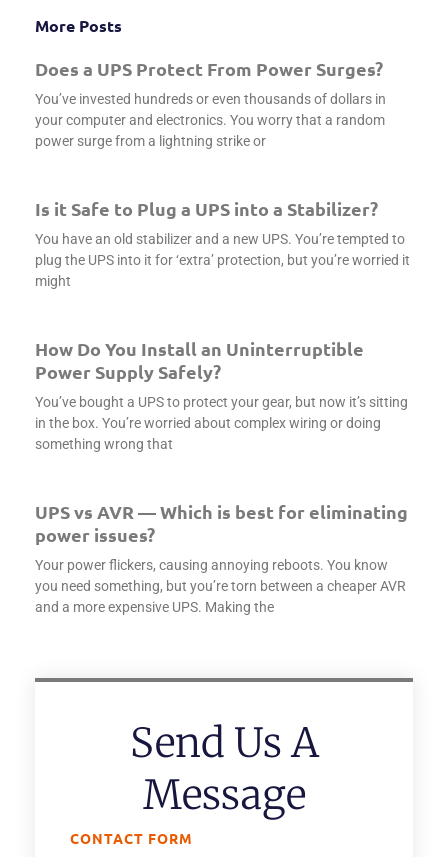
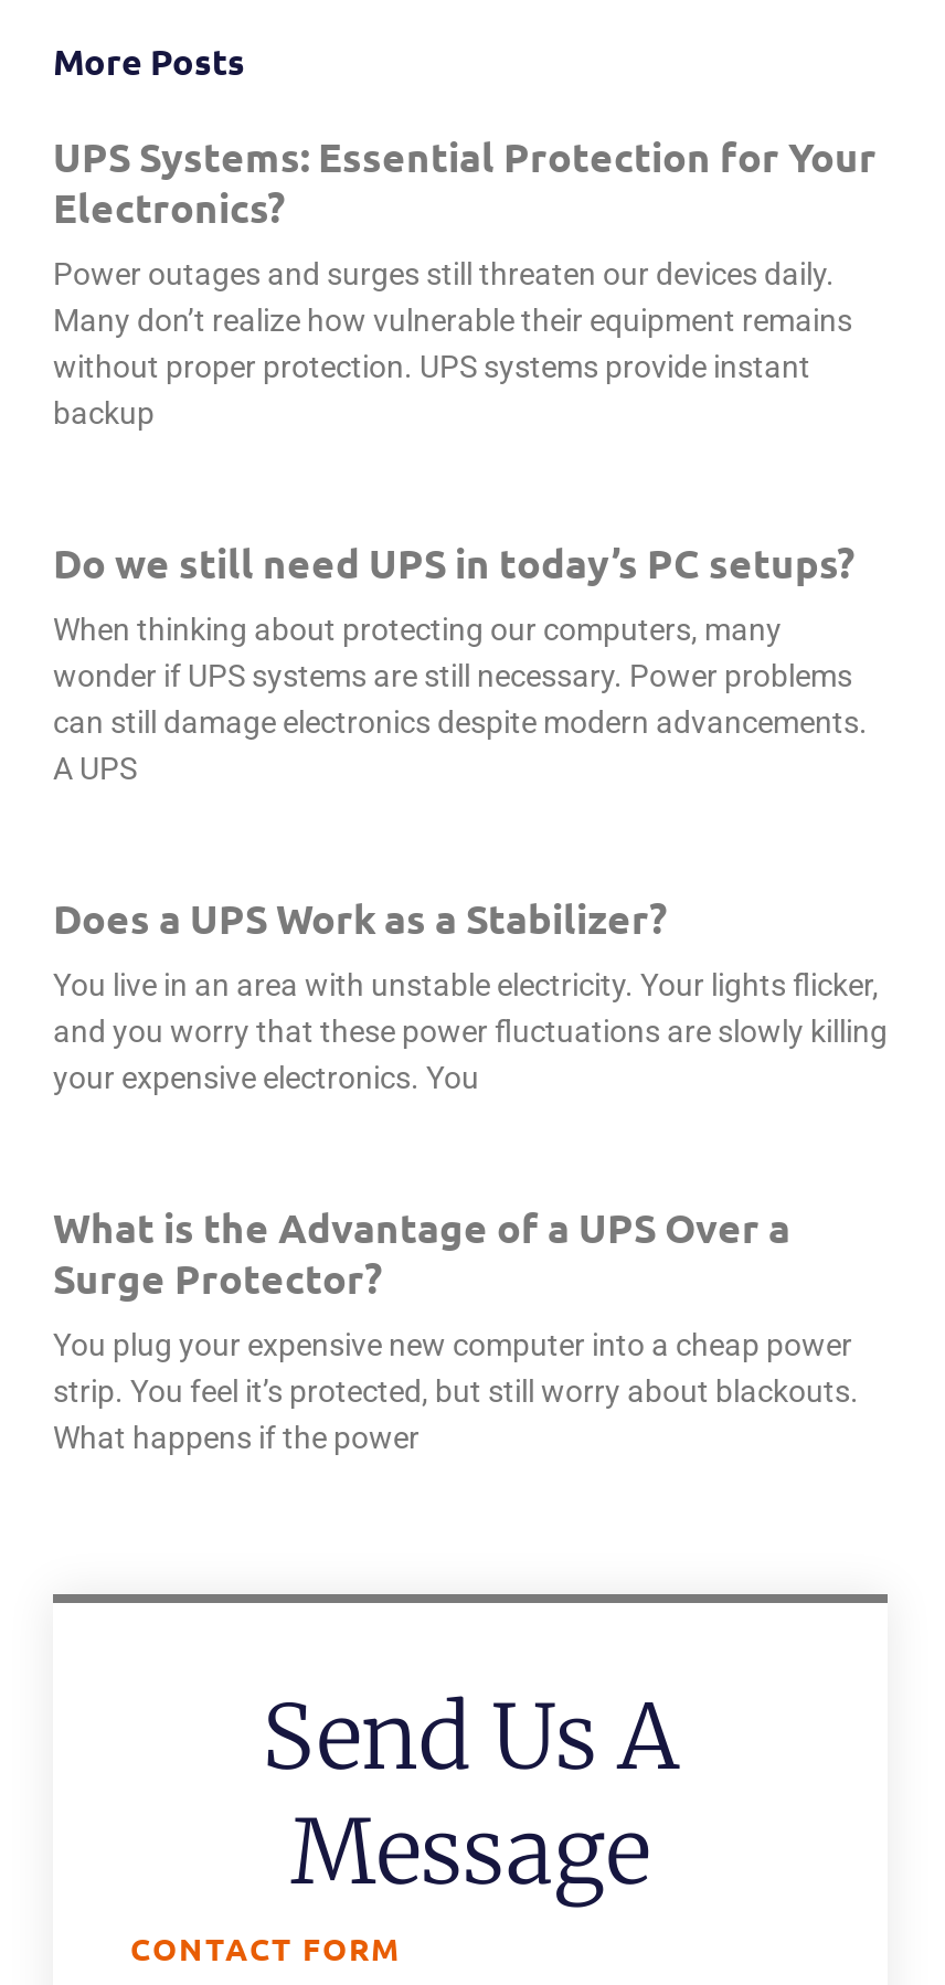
[35,57,383,80] Does a UPS Protect From Power Surges? -> [53,131,877,233] UPS Systems: Essential Protection for Your | Electronics?
[35,91,386,149] You’ve invested hundreds or even thousands of dollars in | your computer and electronics. You worry that a random | power surge from a lightning strike or -> [53,257,852,431] Power outages and surges still threaten our devices daily. | Many don’t realize how vulnerable their equipment remains | without proper protection. UPS systems provide instant | backup
[35,197,378,220] Is it Safe to Plug a UPS into a Stabilizer? -> [53,537,854,588] Do we still need UPS in today’s PC setups?
[35,231,410,289] You have an old stabilizer and a new UPS. You’re tempted to | plug the UPS into it for ‘extra’ protection, but you’re worried it | might -> [53,612,868,787] When thinking about protecting our computers, many | wonder if UPS systems are still necessary. Power problems | can still damage electronics despite modern advancements. | A UPS
[35,337,364,383] How Do You Install an Uninterruptible | Power Supply Safely? -> [53,893,667,943] Does a UPS Work as a Stabilizer?
[35,394,408,452] You’ve bought a UPS to protect your gear, but now it’s sitting | in the box. You’re worried about complex wiring or doing | something wrong that -> [53,968,888,1096] You live in an area with unstable electricity. Your lights flicker, | and you worry that these power fluctuations are slowly killing | your expensive electronics. You
[35,500,408,546] UPS vs AVR — Which is best for eliminating | power issues? -> [53,1202,790,1303] What is the Advantage of a UPS Over a | Surge Protector?
[35,557,406,615] Your power flickers, causing annoying reboots. You know | you need something, but you’re torn between a cheaper AVR | and a more expensive UPS. Making the -> [53,1328,859,1456] You plug your expensive new computer into a cheap power | strip. You feel it’s protected, but still worry about blackouts. | What happens if the power

